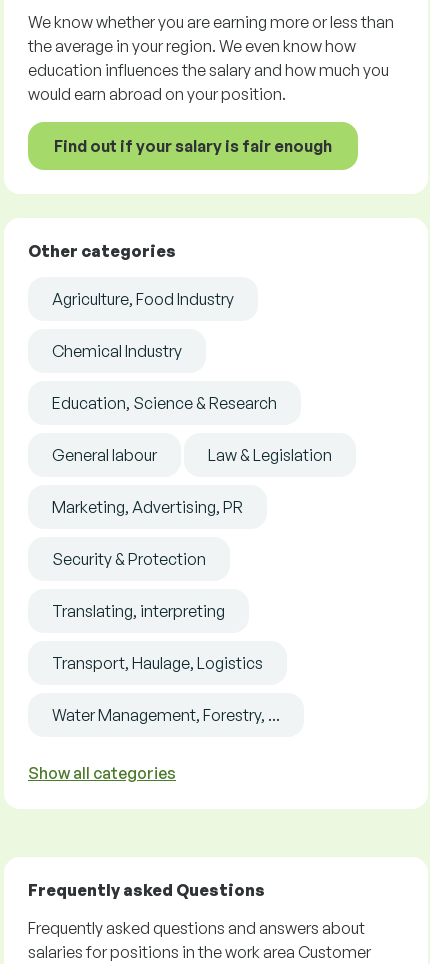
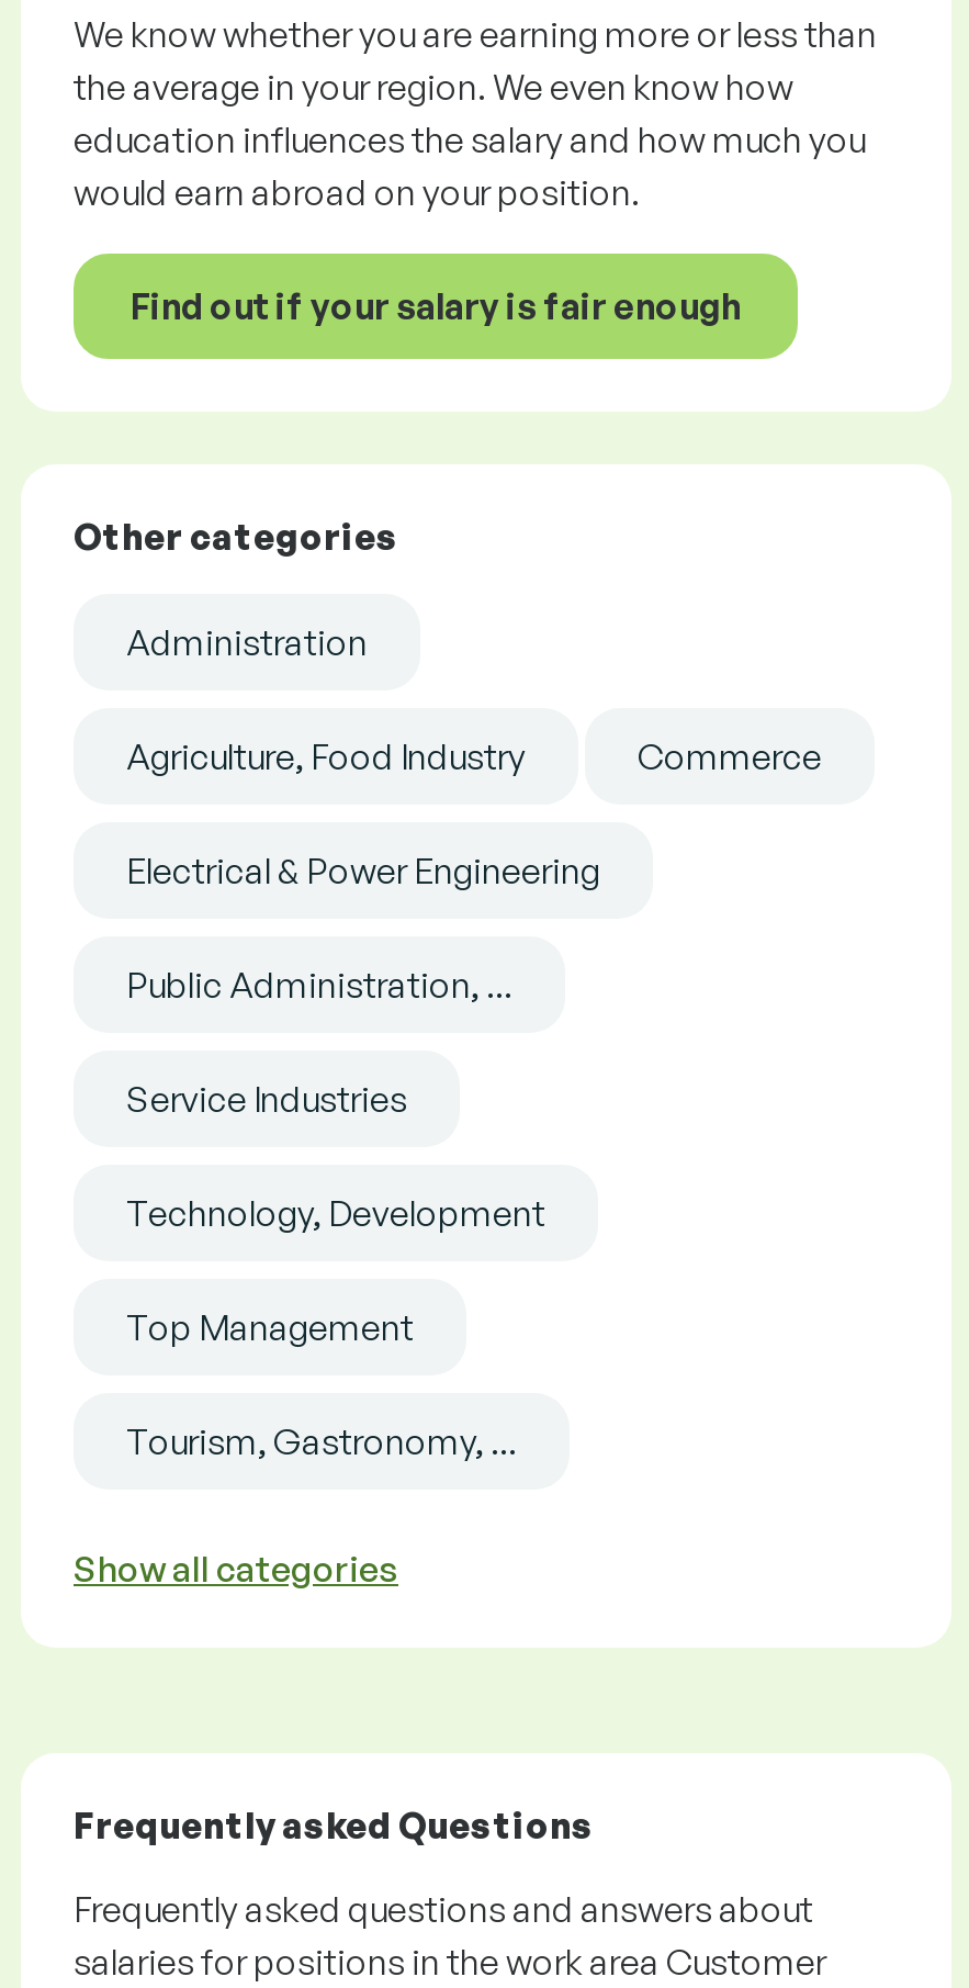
none -> [126,621,368,665] Administration
moved [52,289,234,309] -> [126,735,526,779]: Agriculture, Food Industry
[52,341,332,725] Chemical Industry | Education, Science & Research | General labour | Law & Legislation | Marketing, Advertising, PR | Security & Protection | Translating, interpreting | Transport, Haulage, Logistics | Water Management, Forestry, ... -> [126,735,822,1464] Commerce | Electrical & Power Engineering | Public Administration, ... | Service Industries | Technology, Development | Top Management | Tourism, Gastronomy, ...

